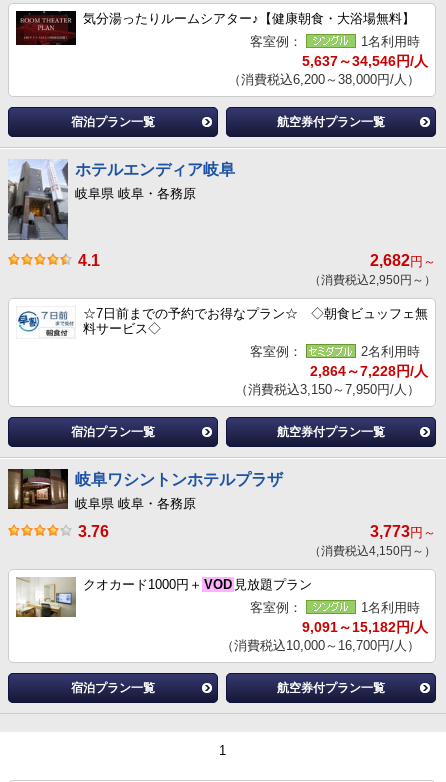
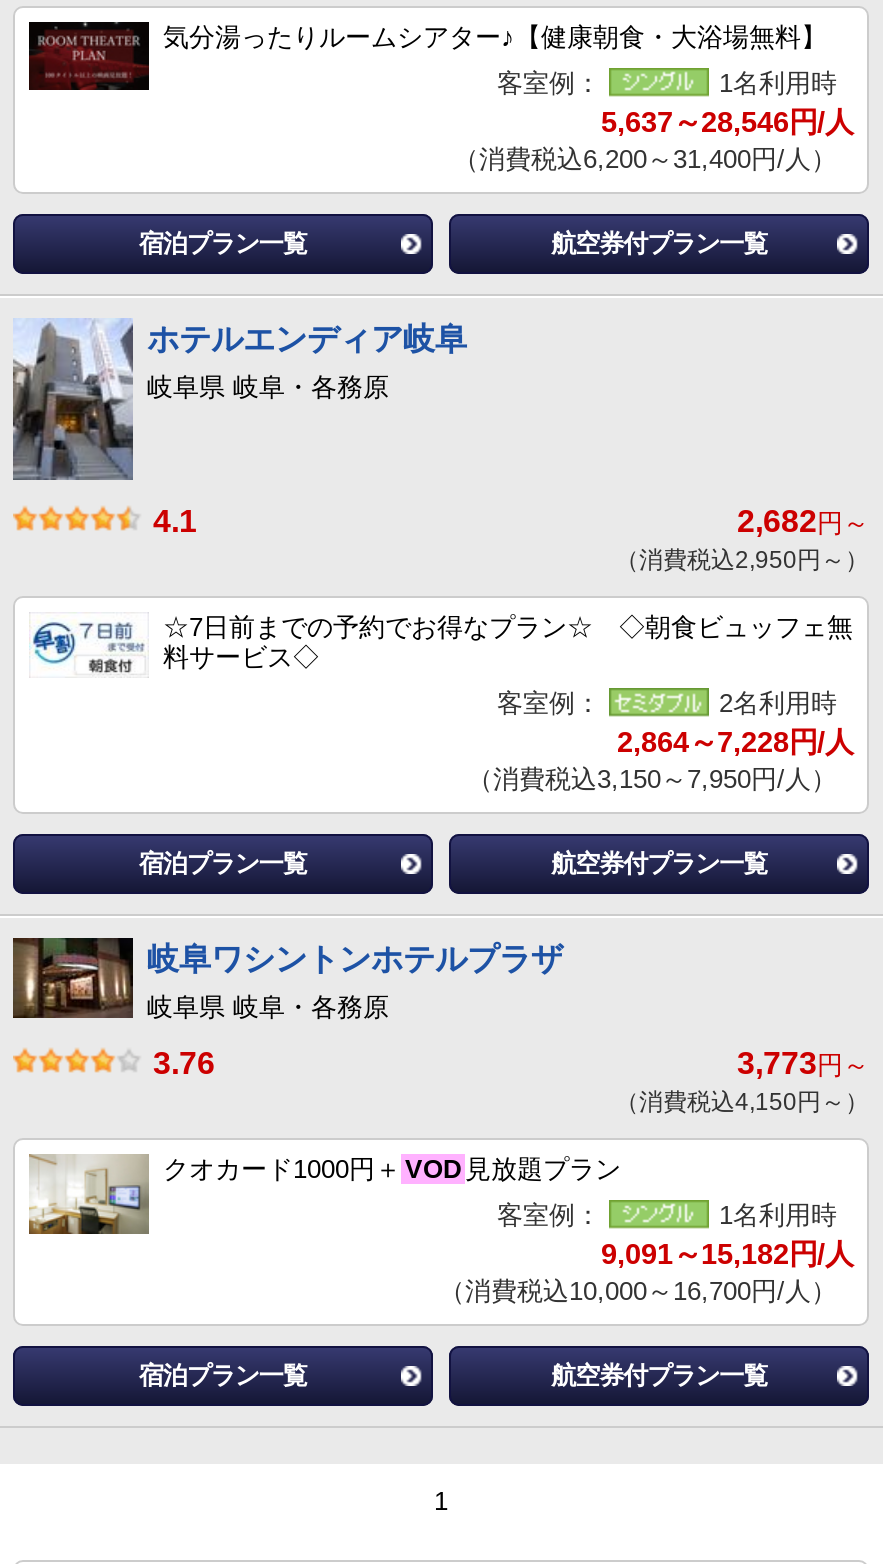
[302,53,428,69] 5,637～34,546円/人 -> [601,106,853,138] 5,637～28,546円/人
[228,72,420,87] （消費税込6,200～38,000円/人） -> [453,144,837,174] （消費税込6,200～31,400円/人）

